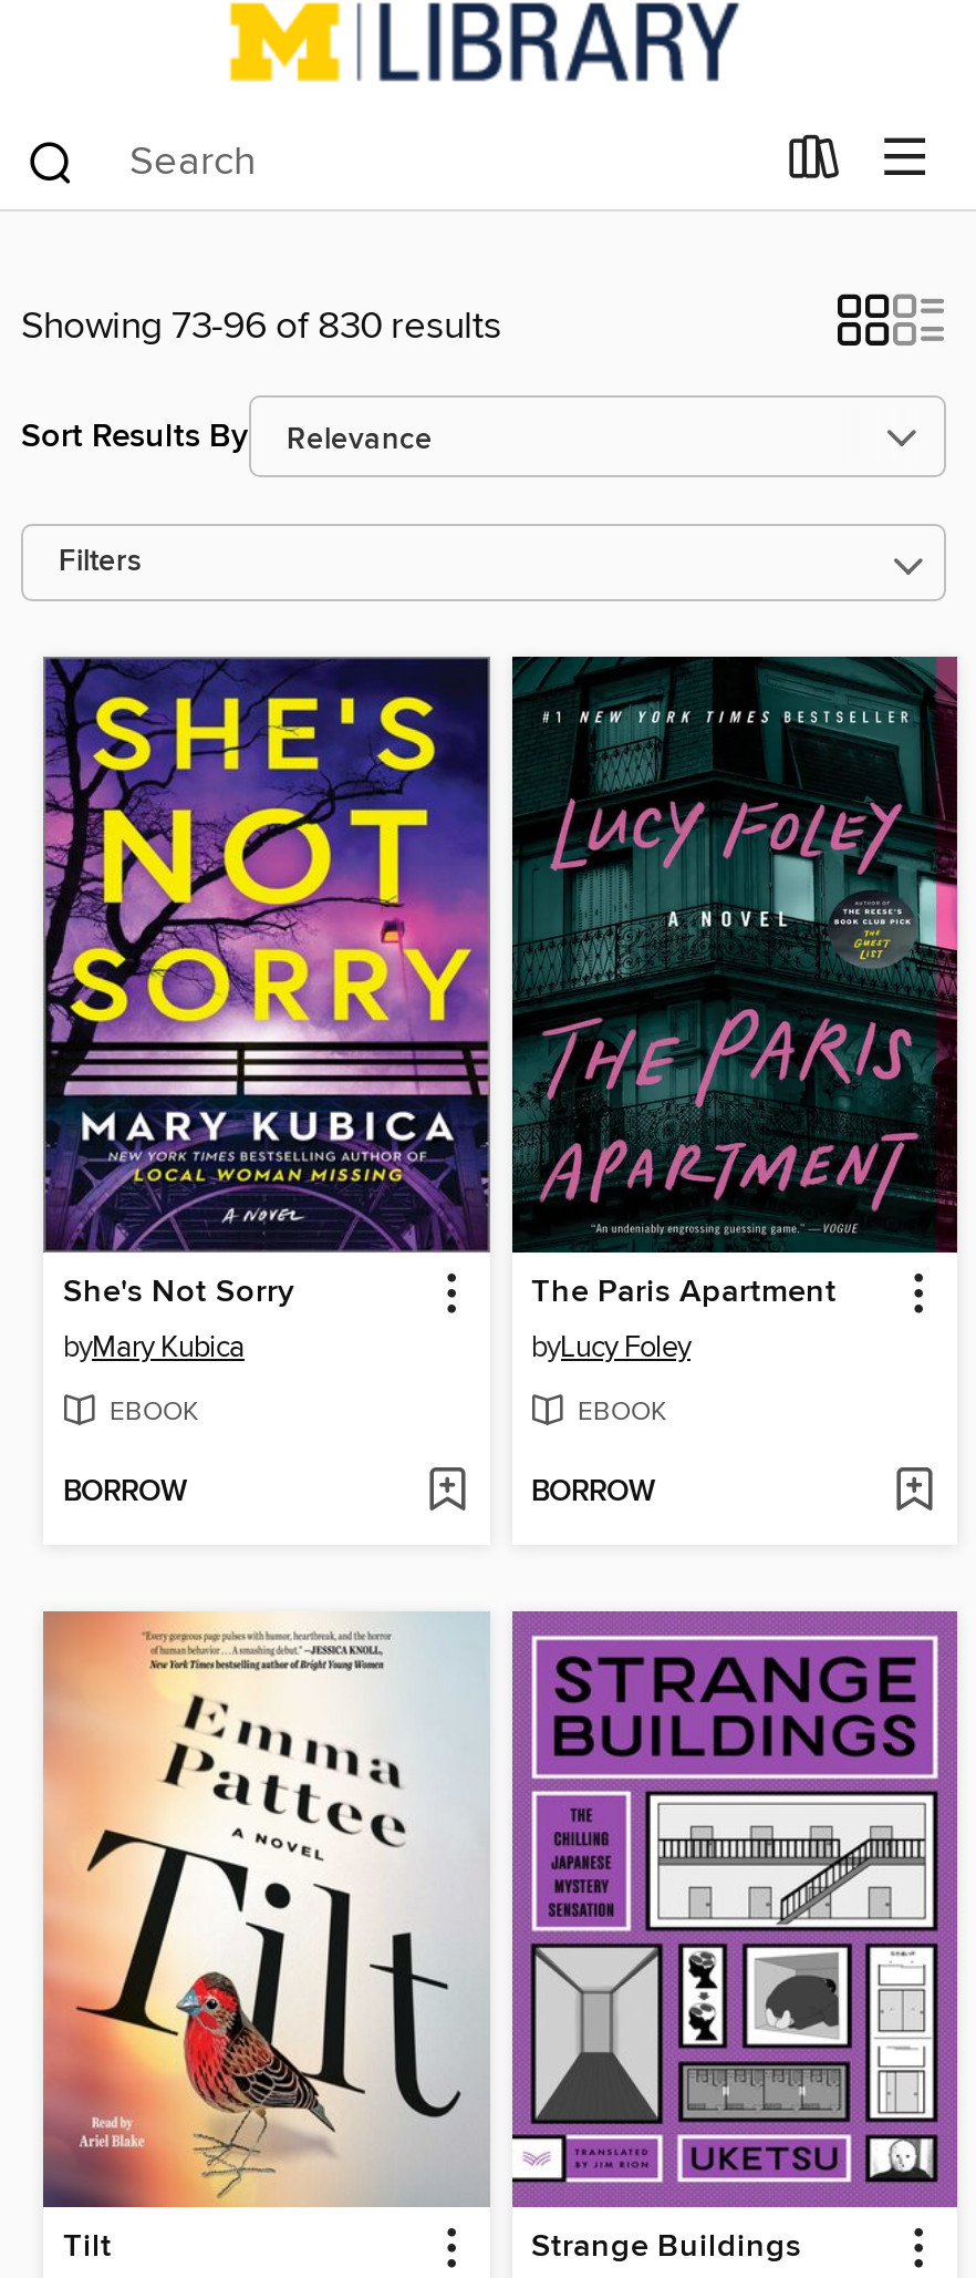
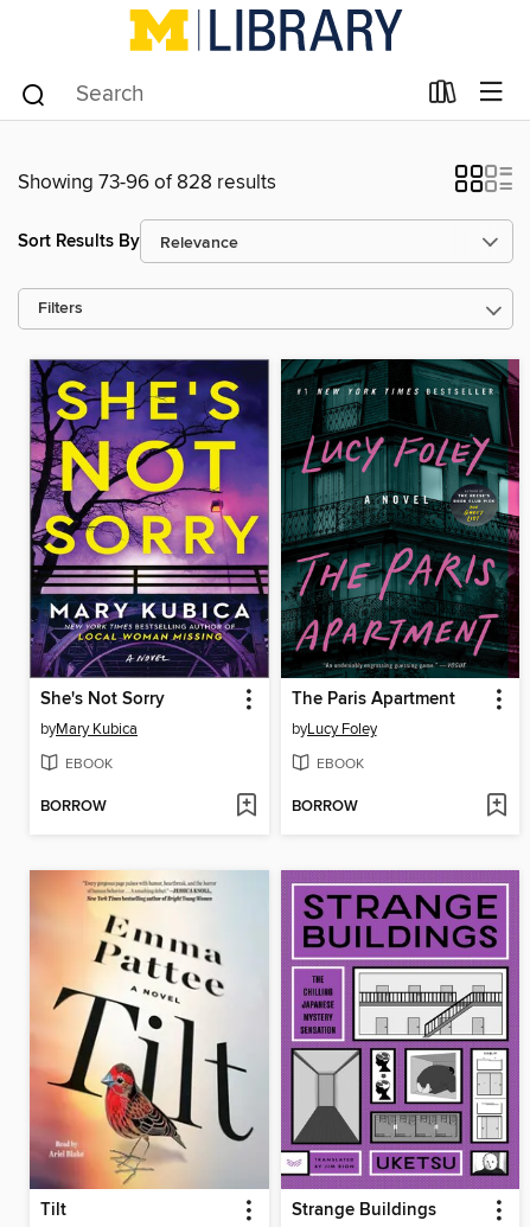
[21,302,501,351] Showing 73-96 of 830 results -> [18,170,276,196] Showing 73-96 of 828 results

